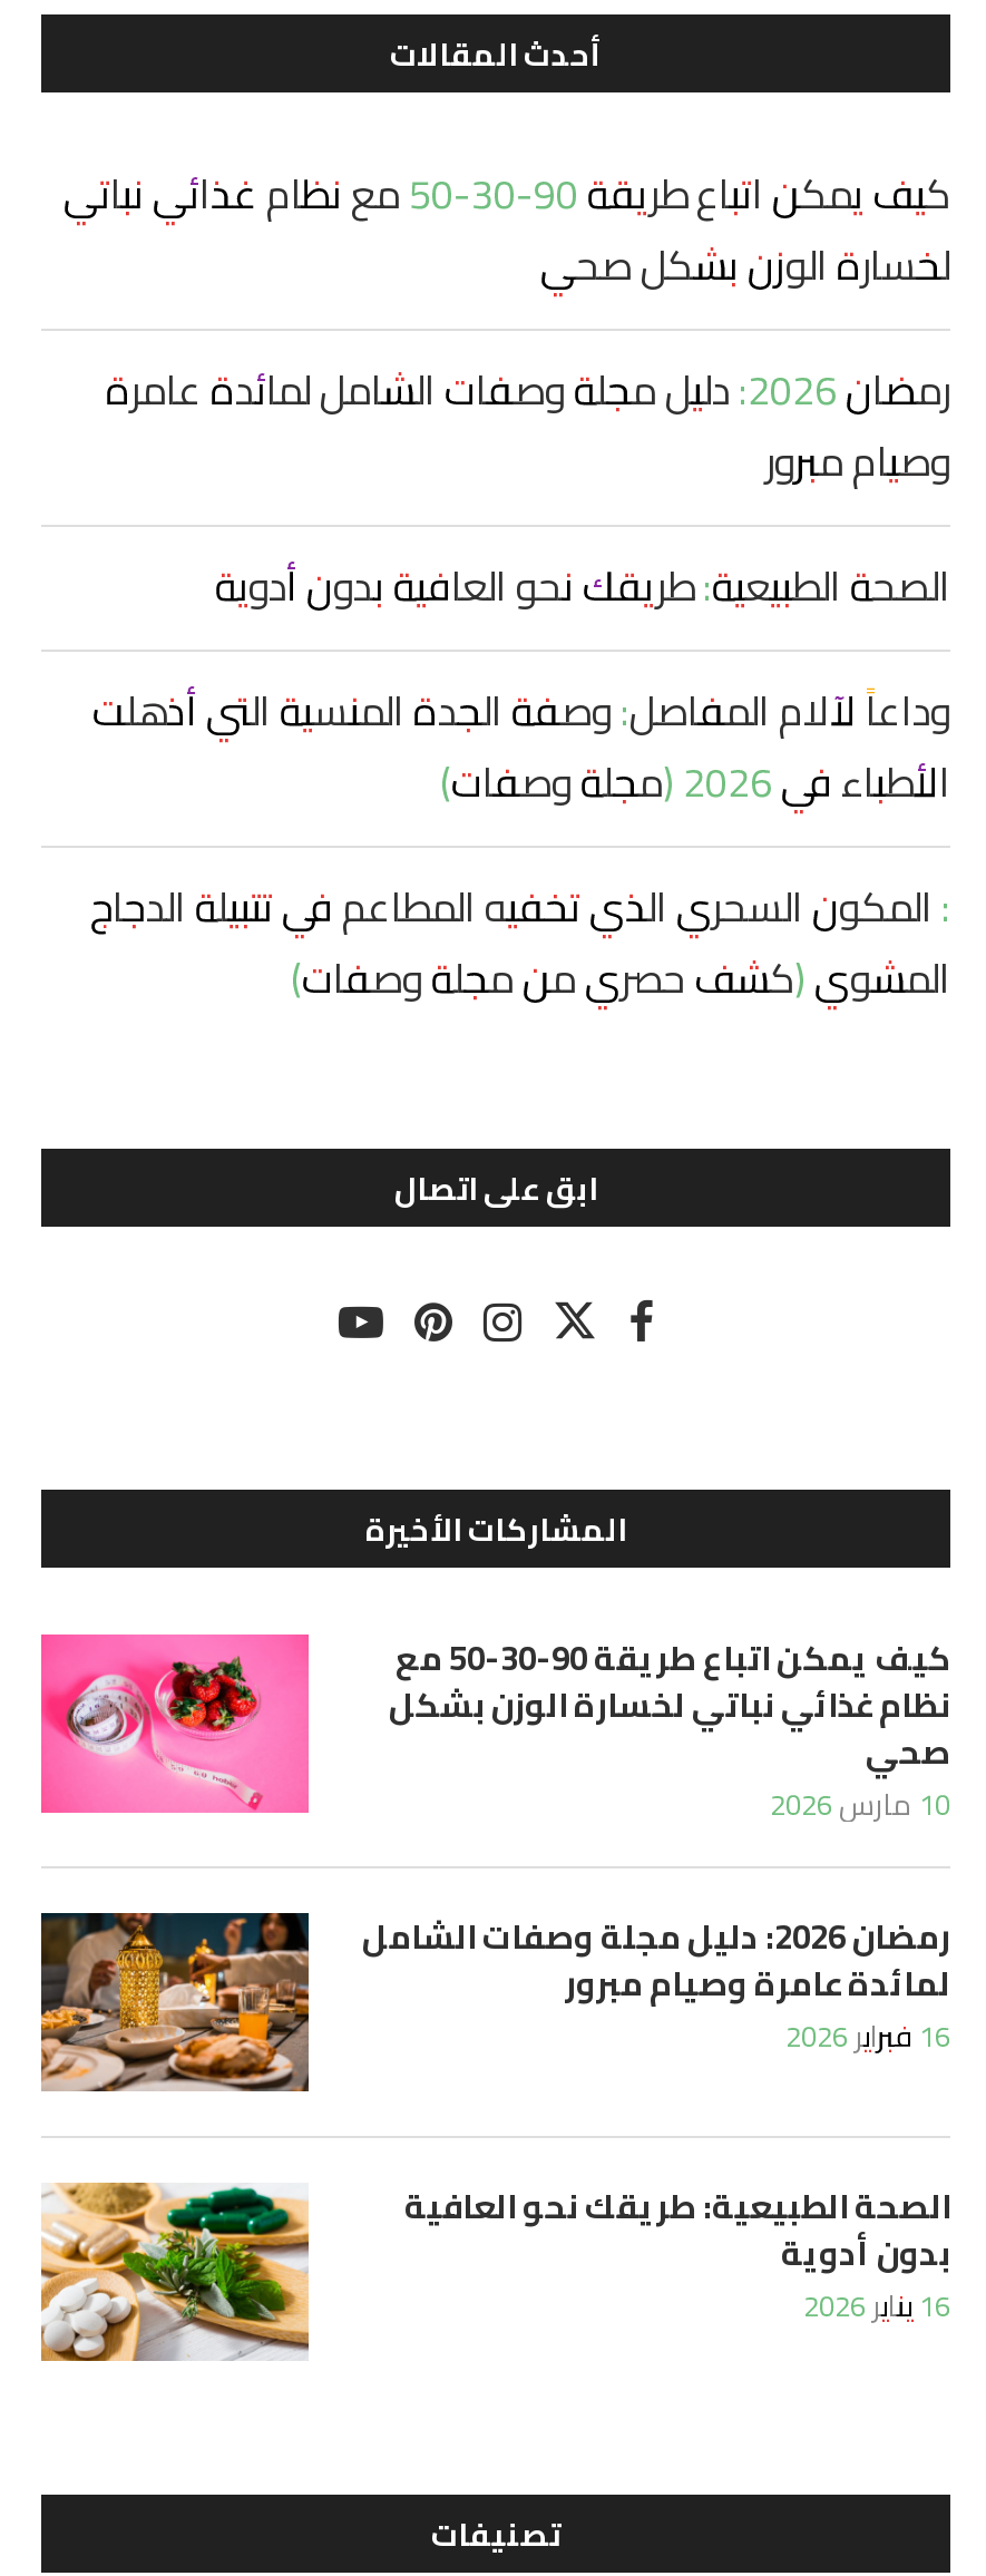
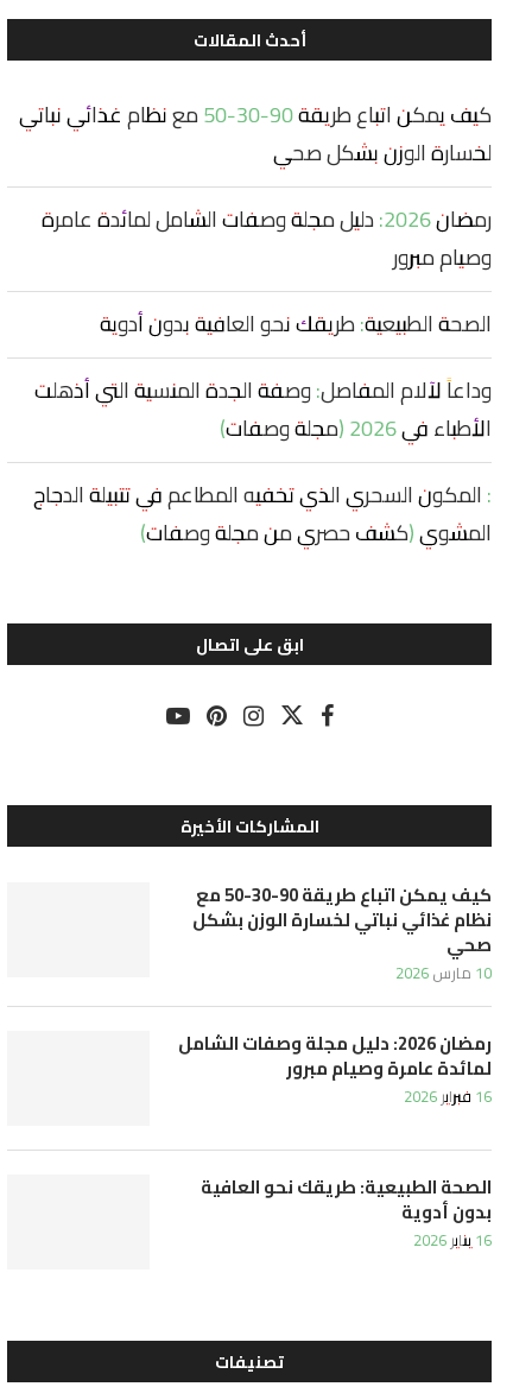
[39,1631,311,1814] [image] -> none
[39,1910,311,2095] [image] -> none
[39,2179,311,2364] [image] -> none

